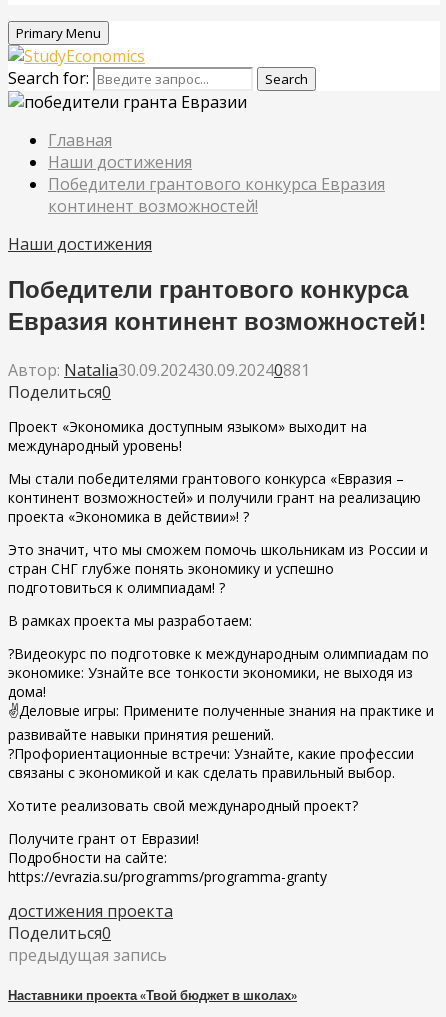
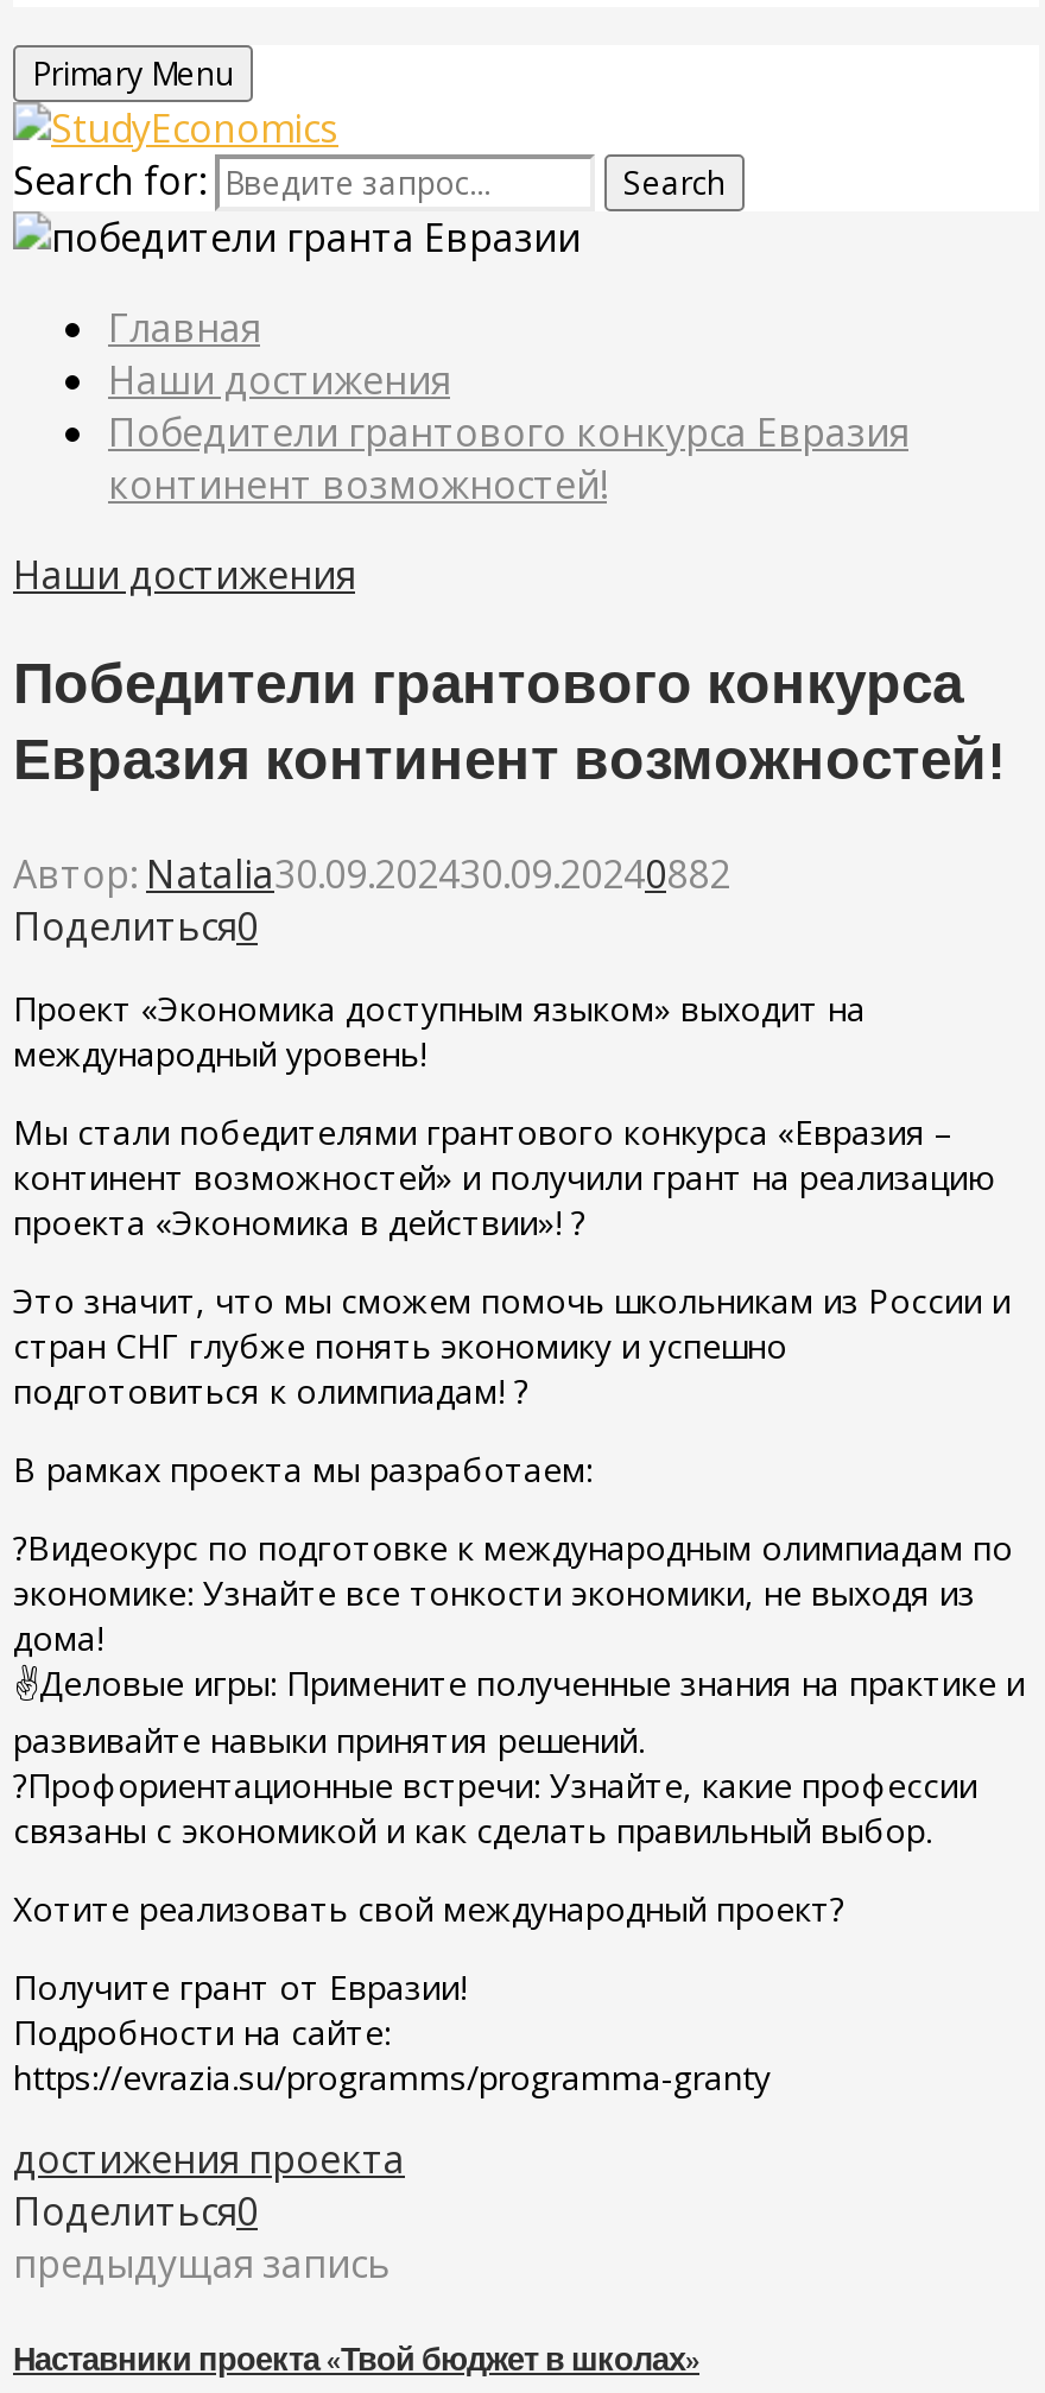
[8,359,310,381] Автор: Natalia30.09.202430.09.20240881 -> [13,847,730,900] Автор: Natalia30.09.202430.09.20240882

